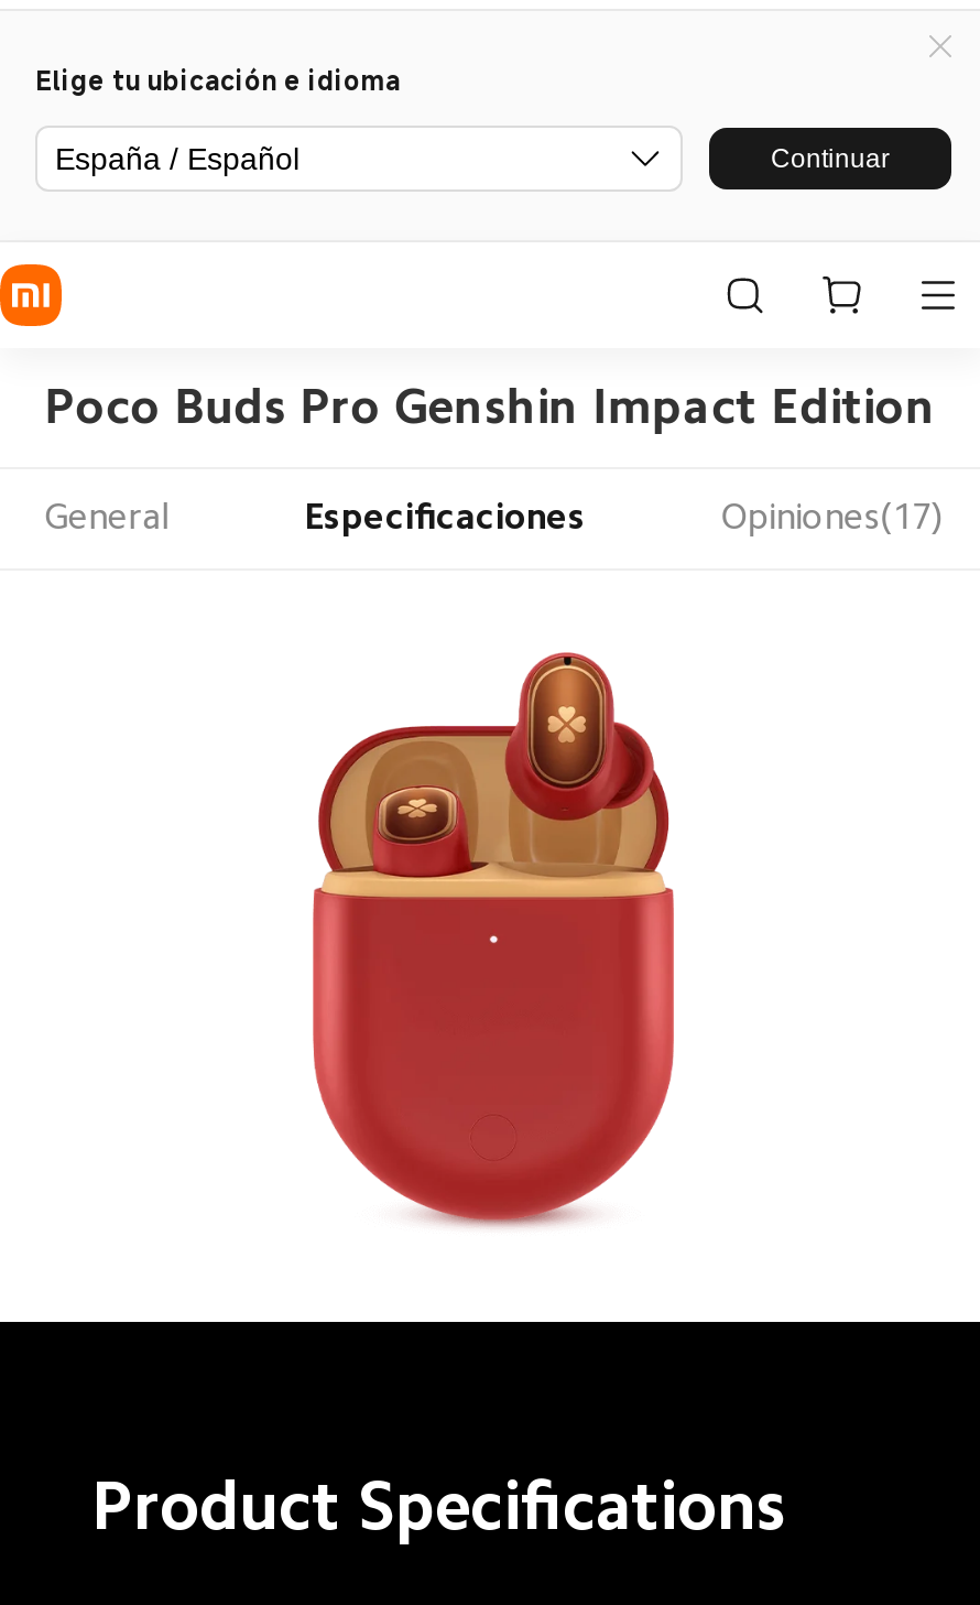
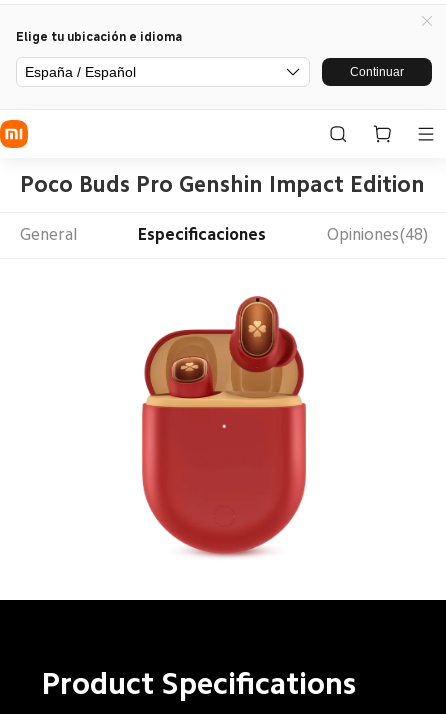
[720,499,943,536] Opiniones(17) -> [327,226,428,243] Opiniones(48)

